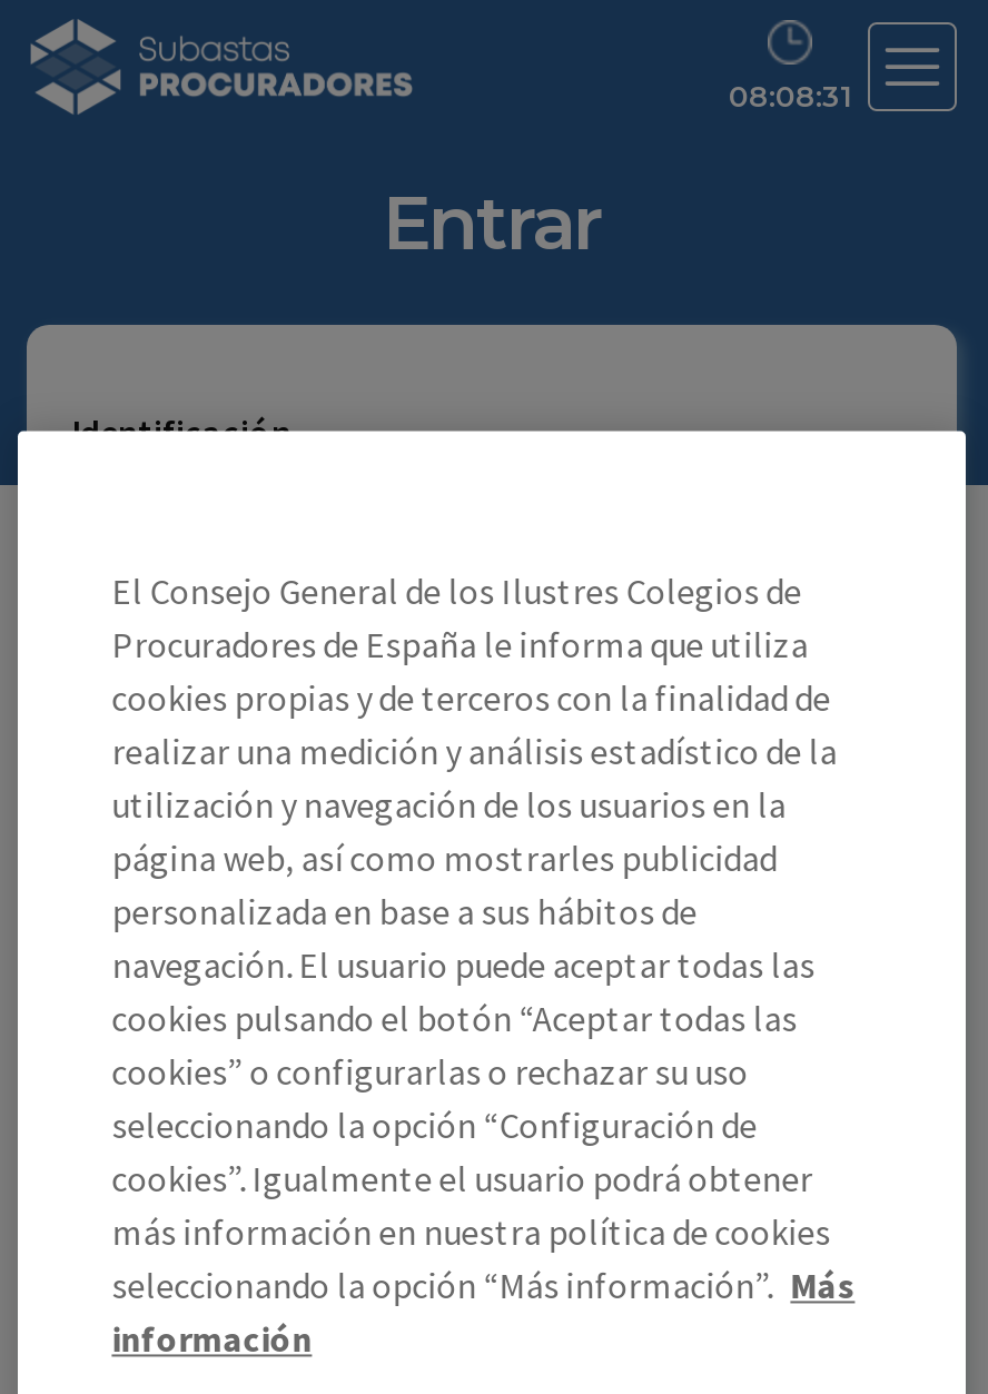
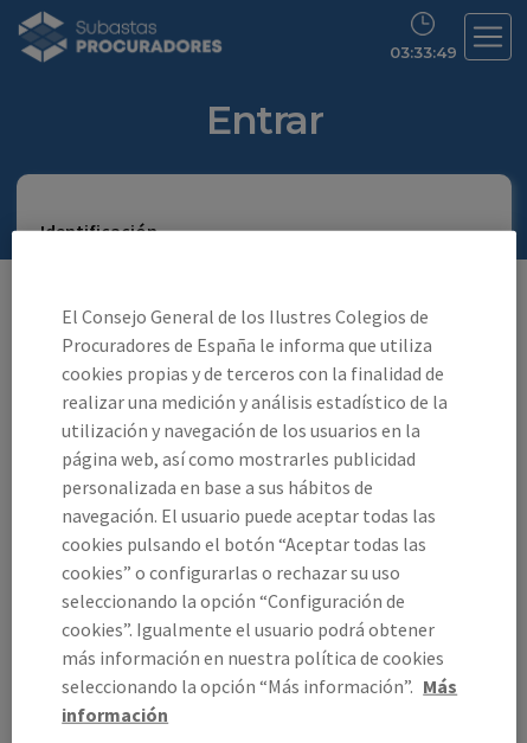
[729,78,851,113] 08:08:31 -> [389,43,457,62] 03:33:49

